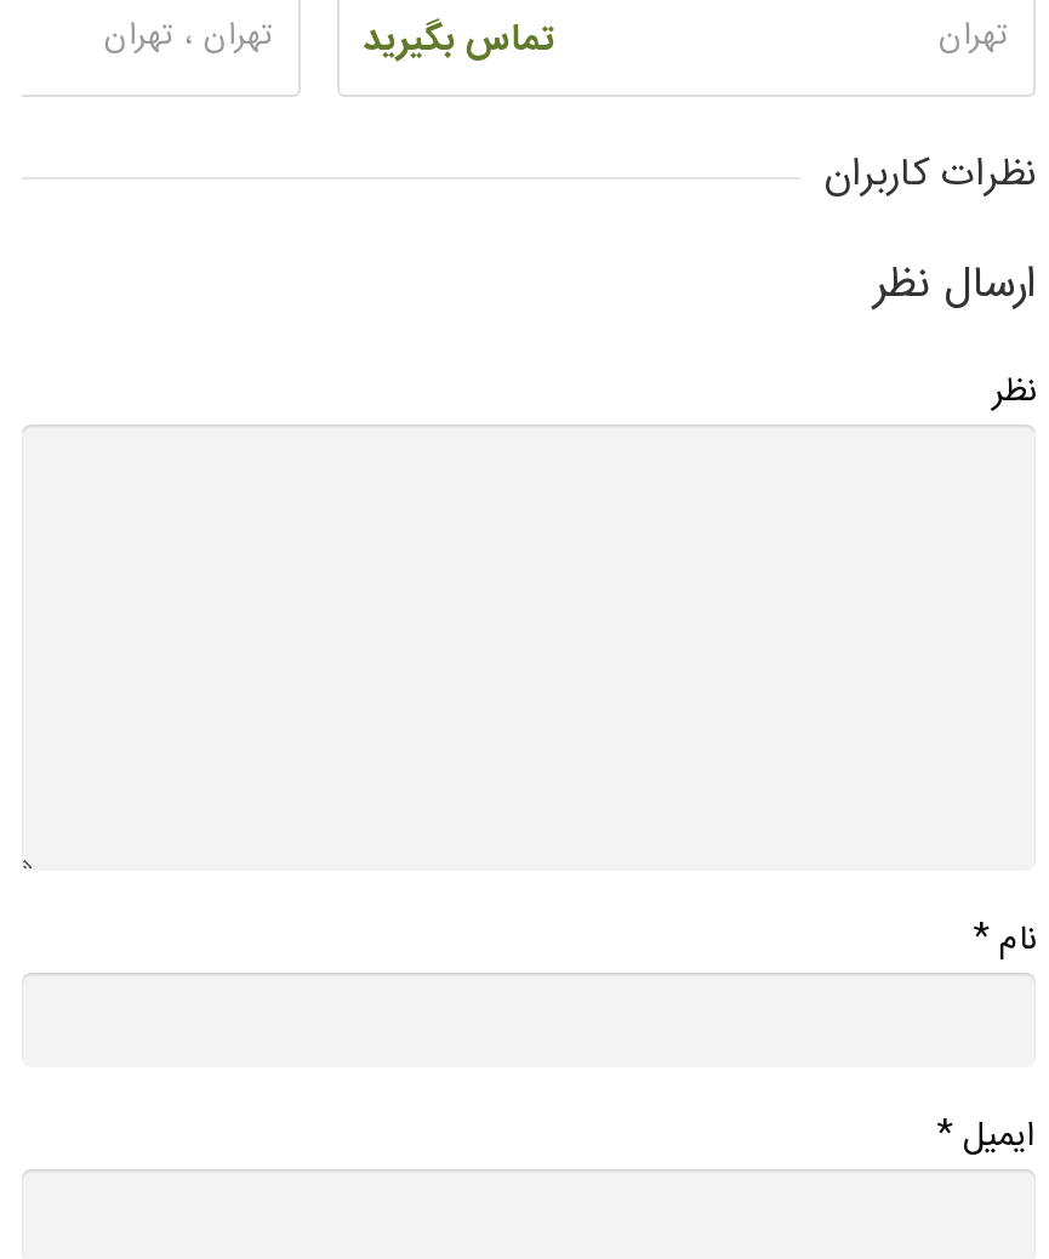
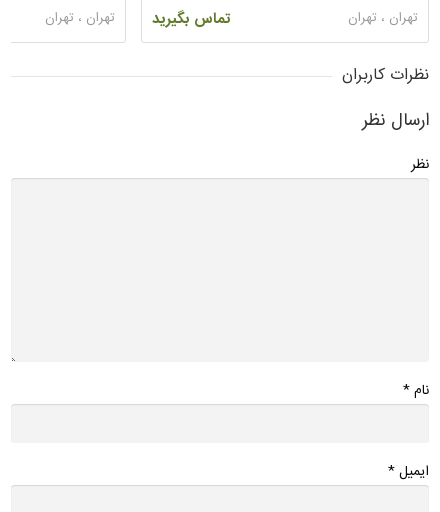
[939,11,1009,64] تهران -> [348,7,418,29] تهران ، تهران

